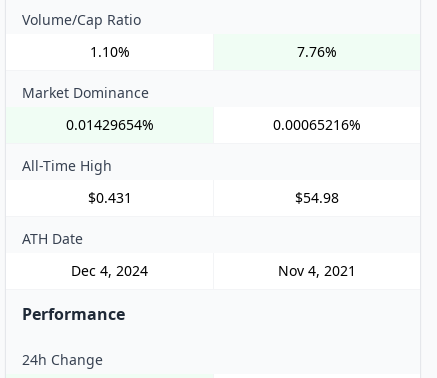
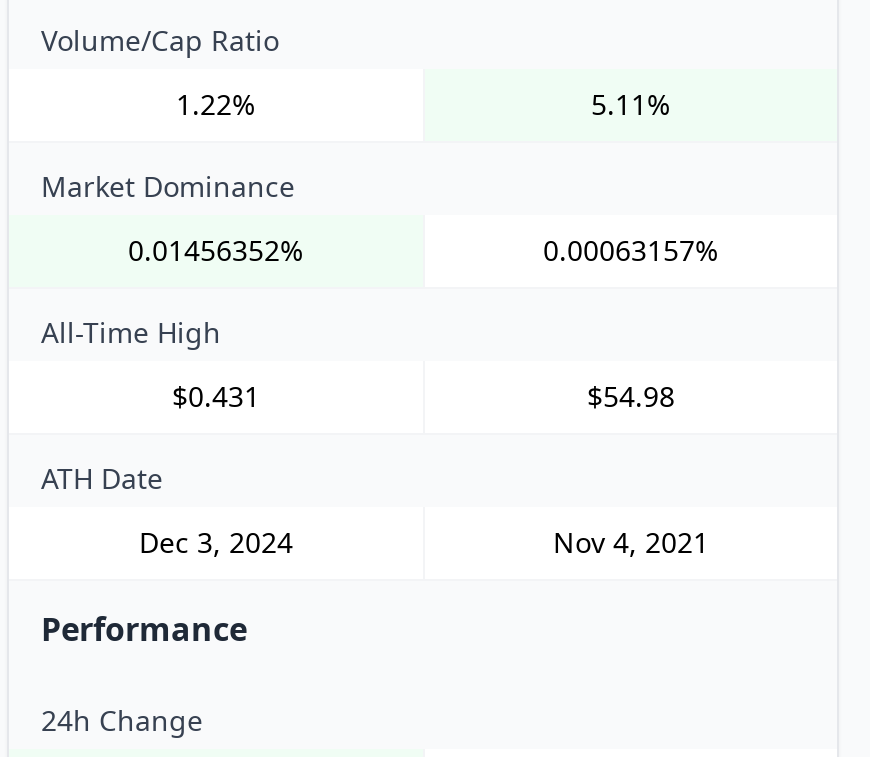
[89,42,129,61] 1.10% -> [176,85,256,123] 1.22%
[297,42,337,61] 7.76% -> [591,85,671,123] 5.11%
[65,115,153,134] 0.01429654% -> [128,231,304,269] 0.01456352%
[273,115,361,134] 0.00065216% -> [543,231,719,269] 0.00063157%
[71,261,148,280] Dec 4, 2024 -> [139,523,293,561] Dec 3, 2024

